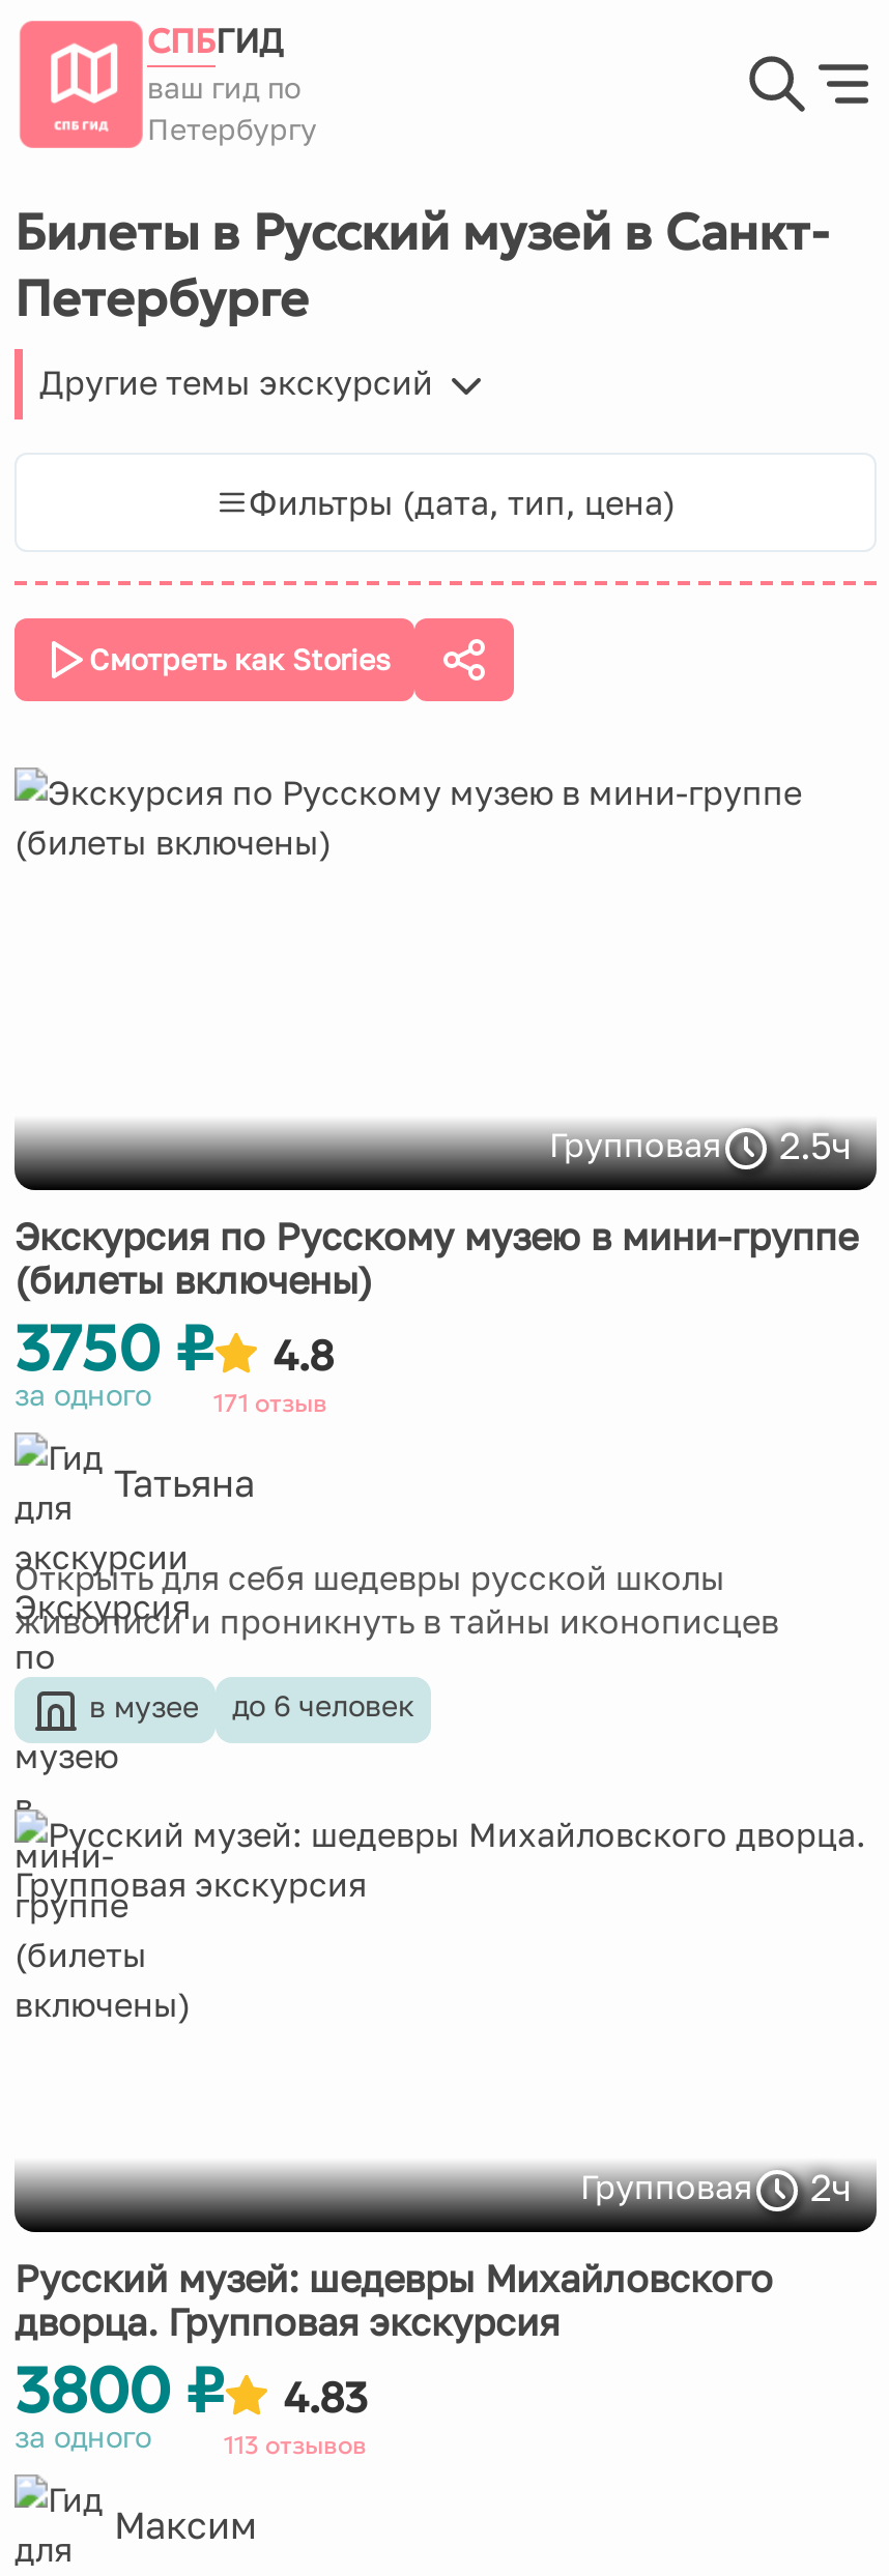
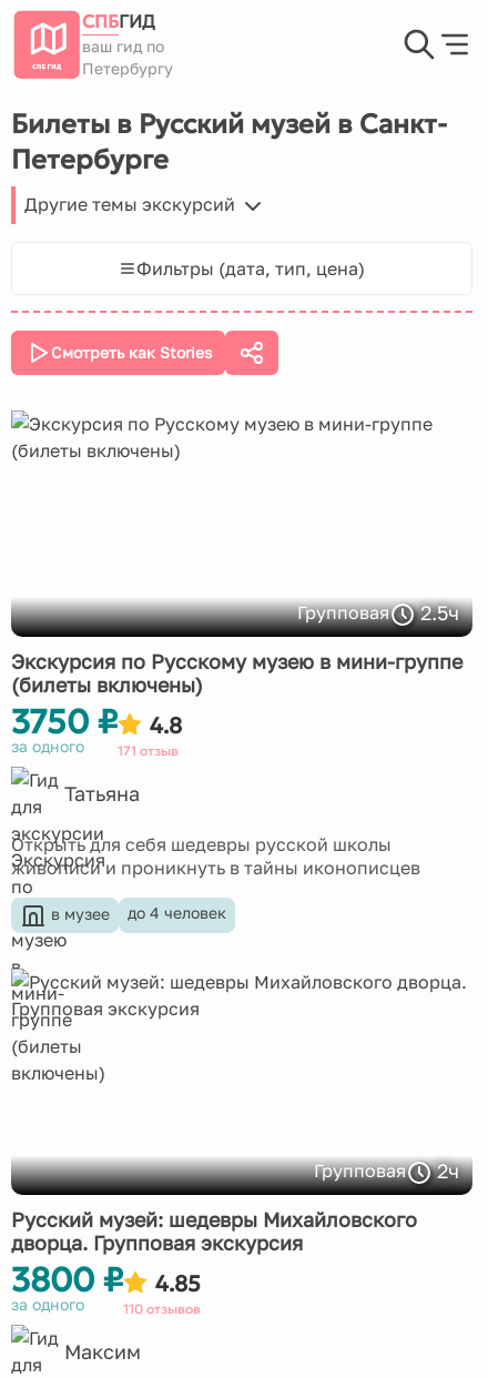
[81,1687,414,1724] в музее до 6 человек -> [47,903,226,923] в музее до 4 человек
[15,2352,369,2429] 3800 ₽ 4.83 -> [11,1259,201,1300] 3800 ₽ 4.85
[224,2429,367,2460] 113 отзывов -> [123,1300,201,1317] 110 отзывов

